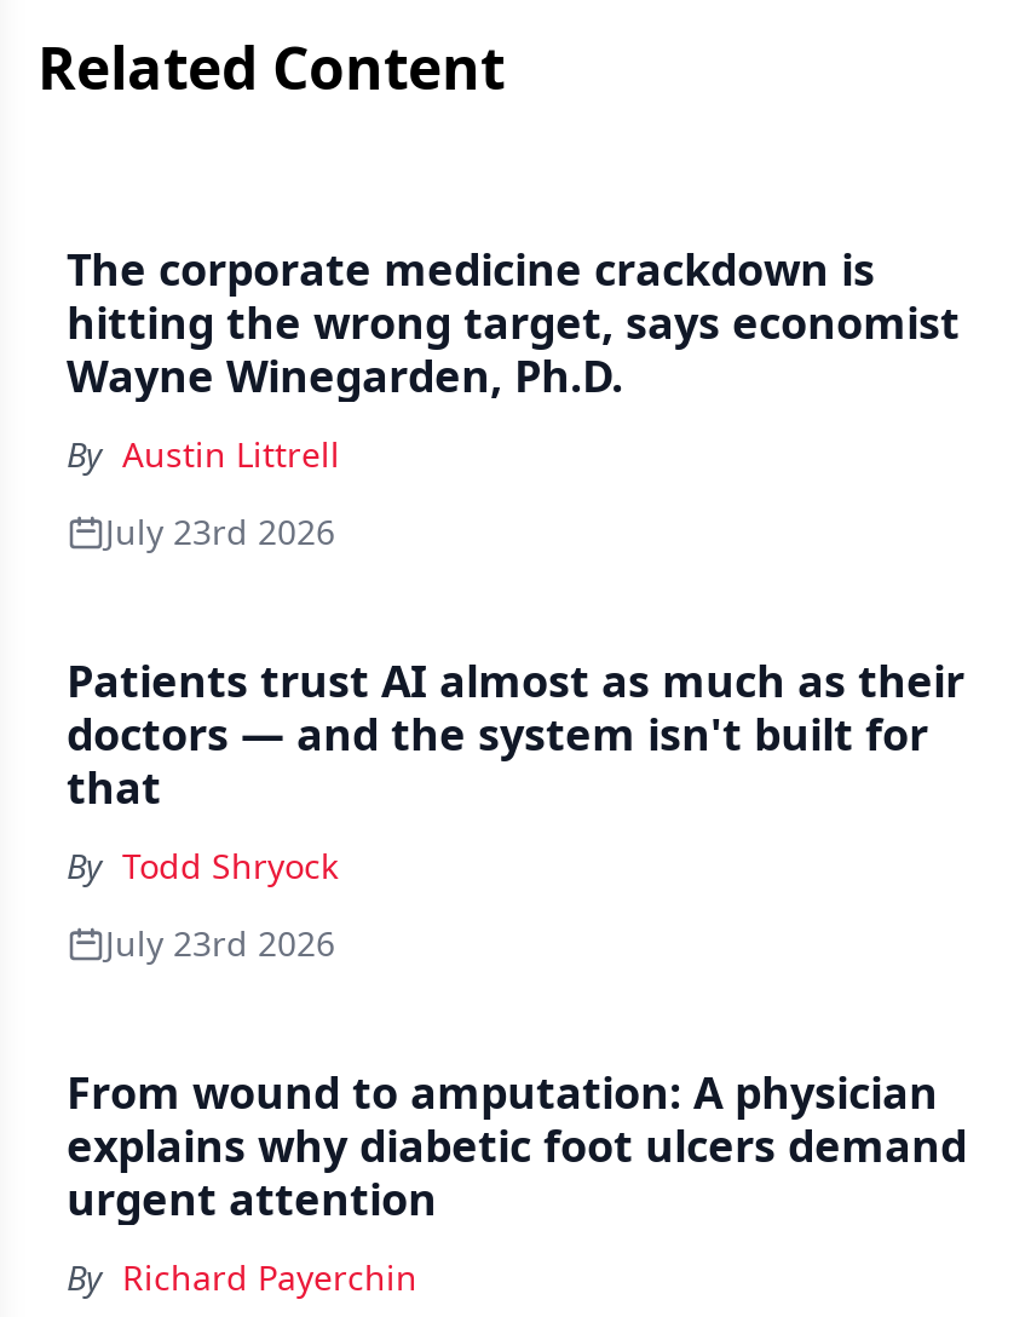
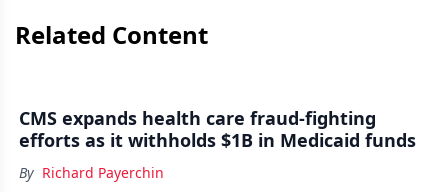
[67,240,967,1227] The corporate medicine crackdown is | hitting the wrong target, says economist | Wayne Winegarden, Ph.D. | By Austin Littrell | July 23rd 2026 | Patients trust AI almost as much as their | doctors — and the system isn't built for | that | By Todd Shryock | July 23rd 2026 | From wound to amputation: A physician | explains why diabetic foot ulcers demand | urgent attention -> [19,106,416,152] CMS expands health care fraud-fighting | efforts as it withholds $1B in Medicaid funds

